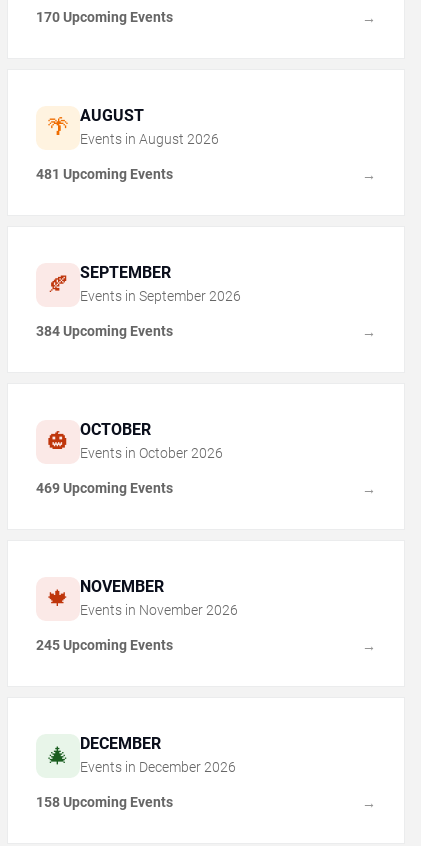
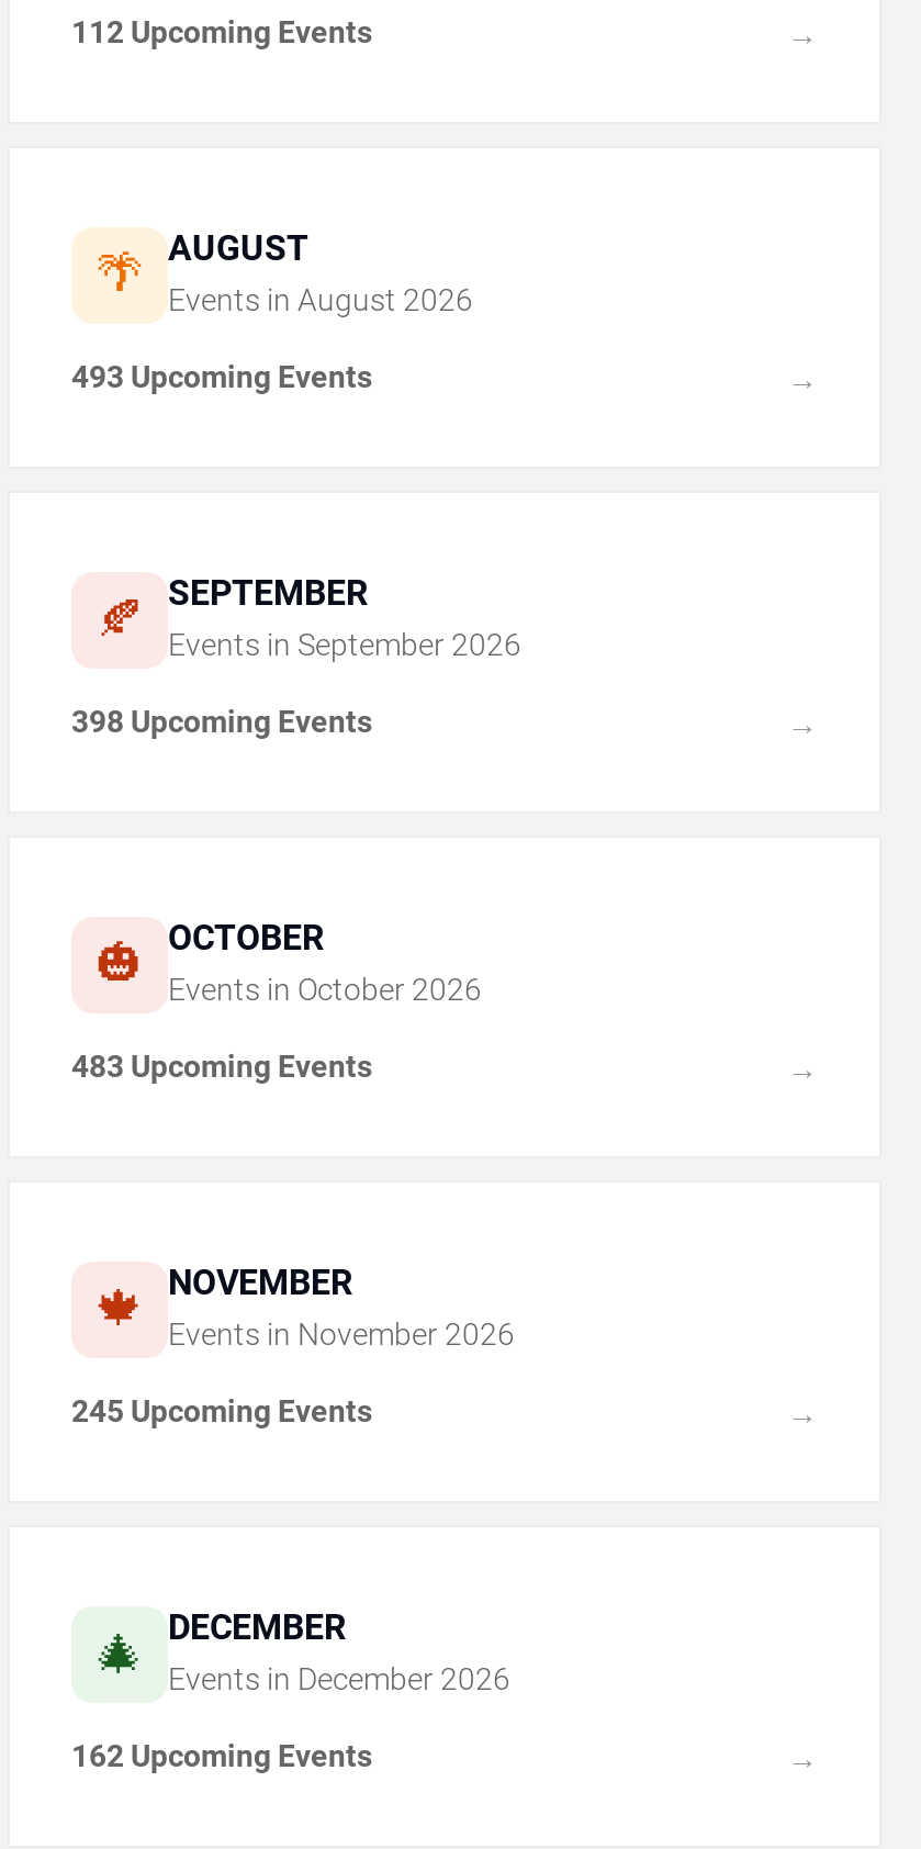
[36,9,173,25] 170 Upcoming Events -> [71,15,372,51] 112 Upcoming Events
[36,166,173,182] 481 Upcoming Events -> [71,360,372,395] 493 Upcoming Events
[36,323,173,339] 384 Upcoming Events -> [71,705,372,740] 398 Upcoming Events
[36,480,173,496] 469 Upcoming Events -> [71,1050,372,1085] 483 Upcoming Events
[36,794,173,810] 158 Upcoming Events -> [71,1739,372,1774] 162 Upcoming Events

